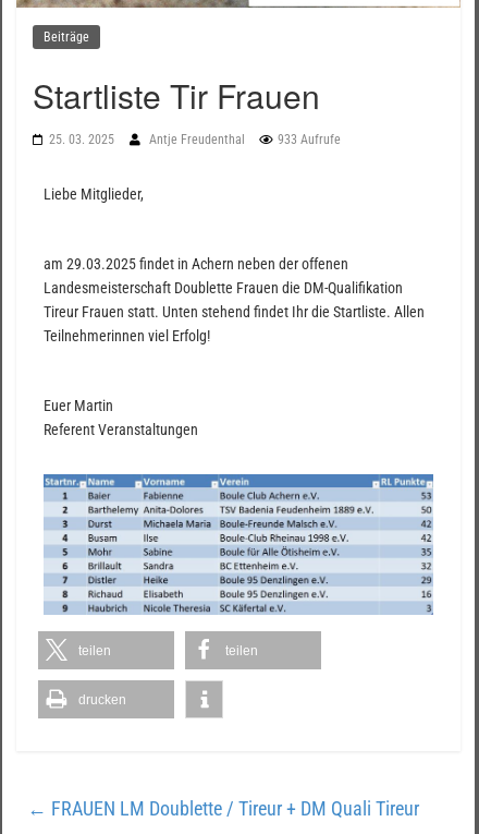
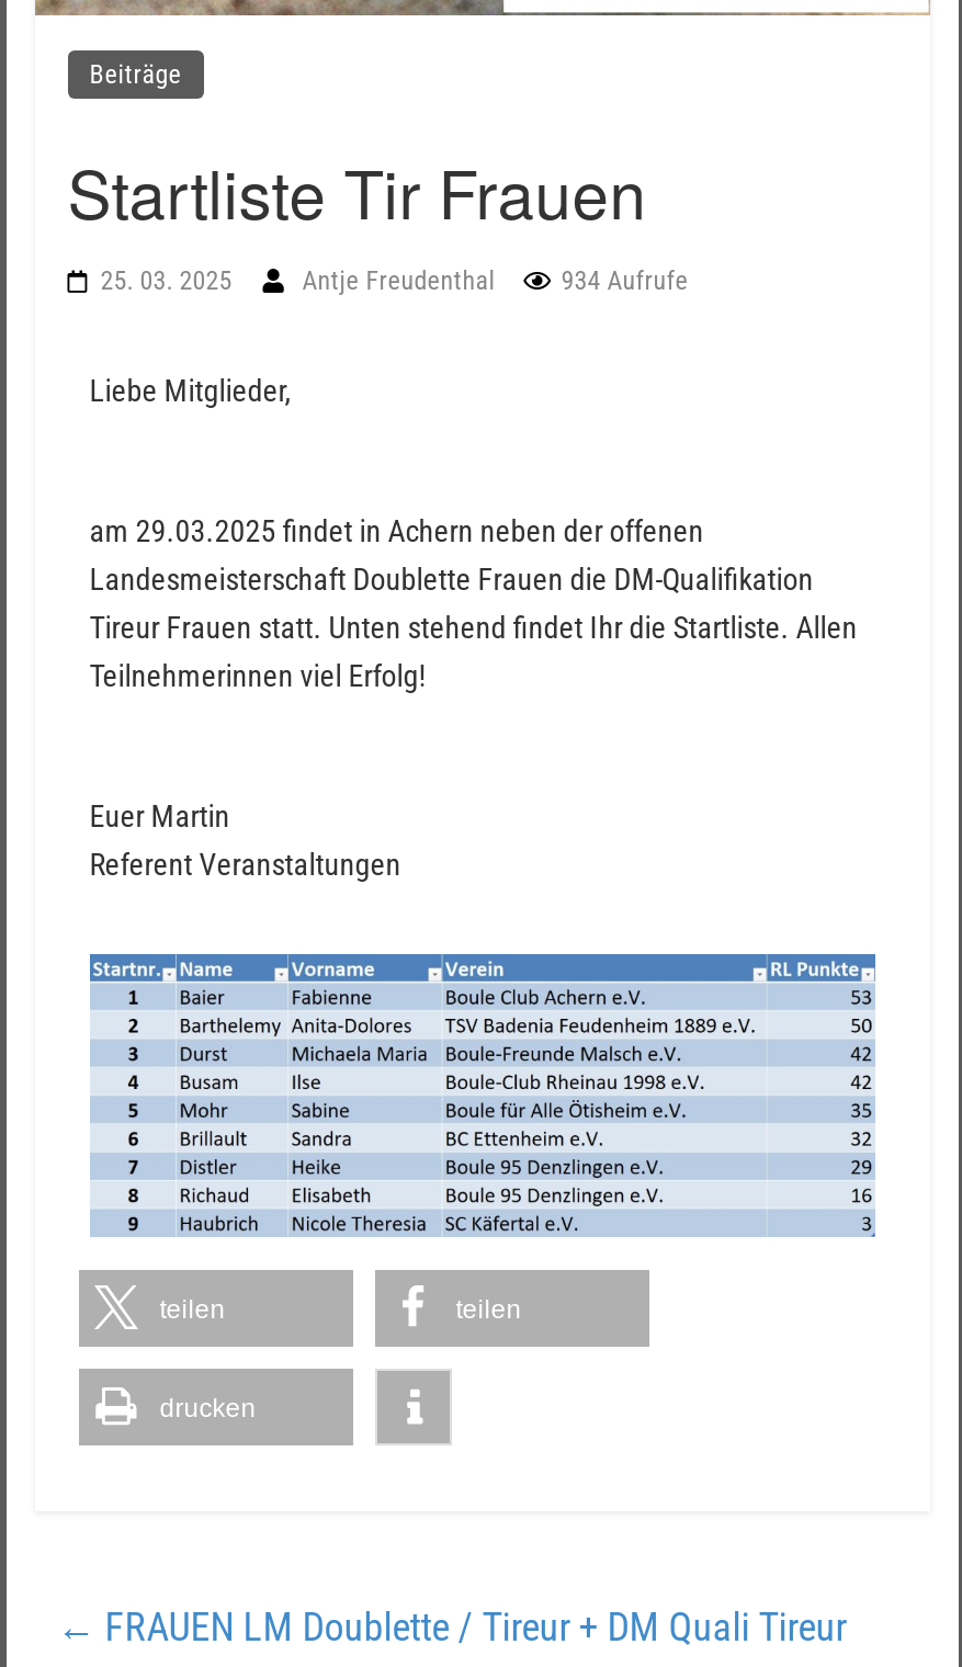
[149,132,341,148] Antje Freudenthal 933 Aufrufe -> [302,266,688,297] Antje Freudenthal 934 Aufrufe

